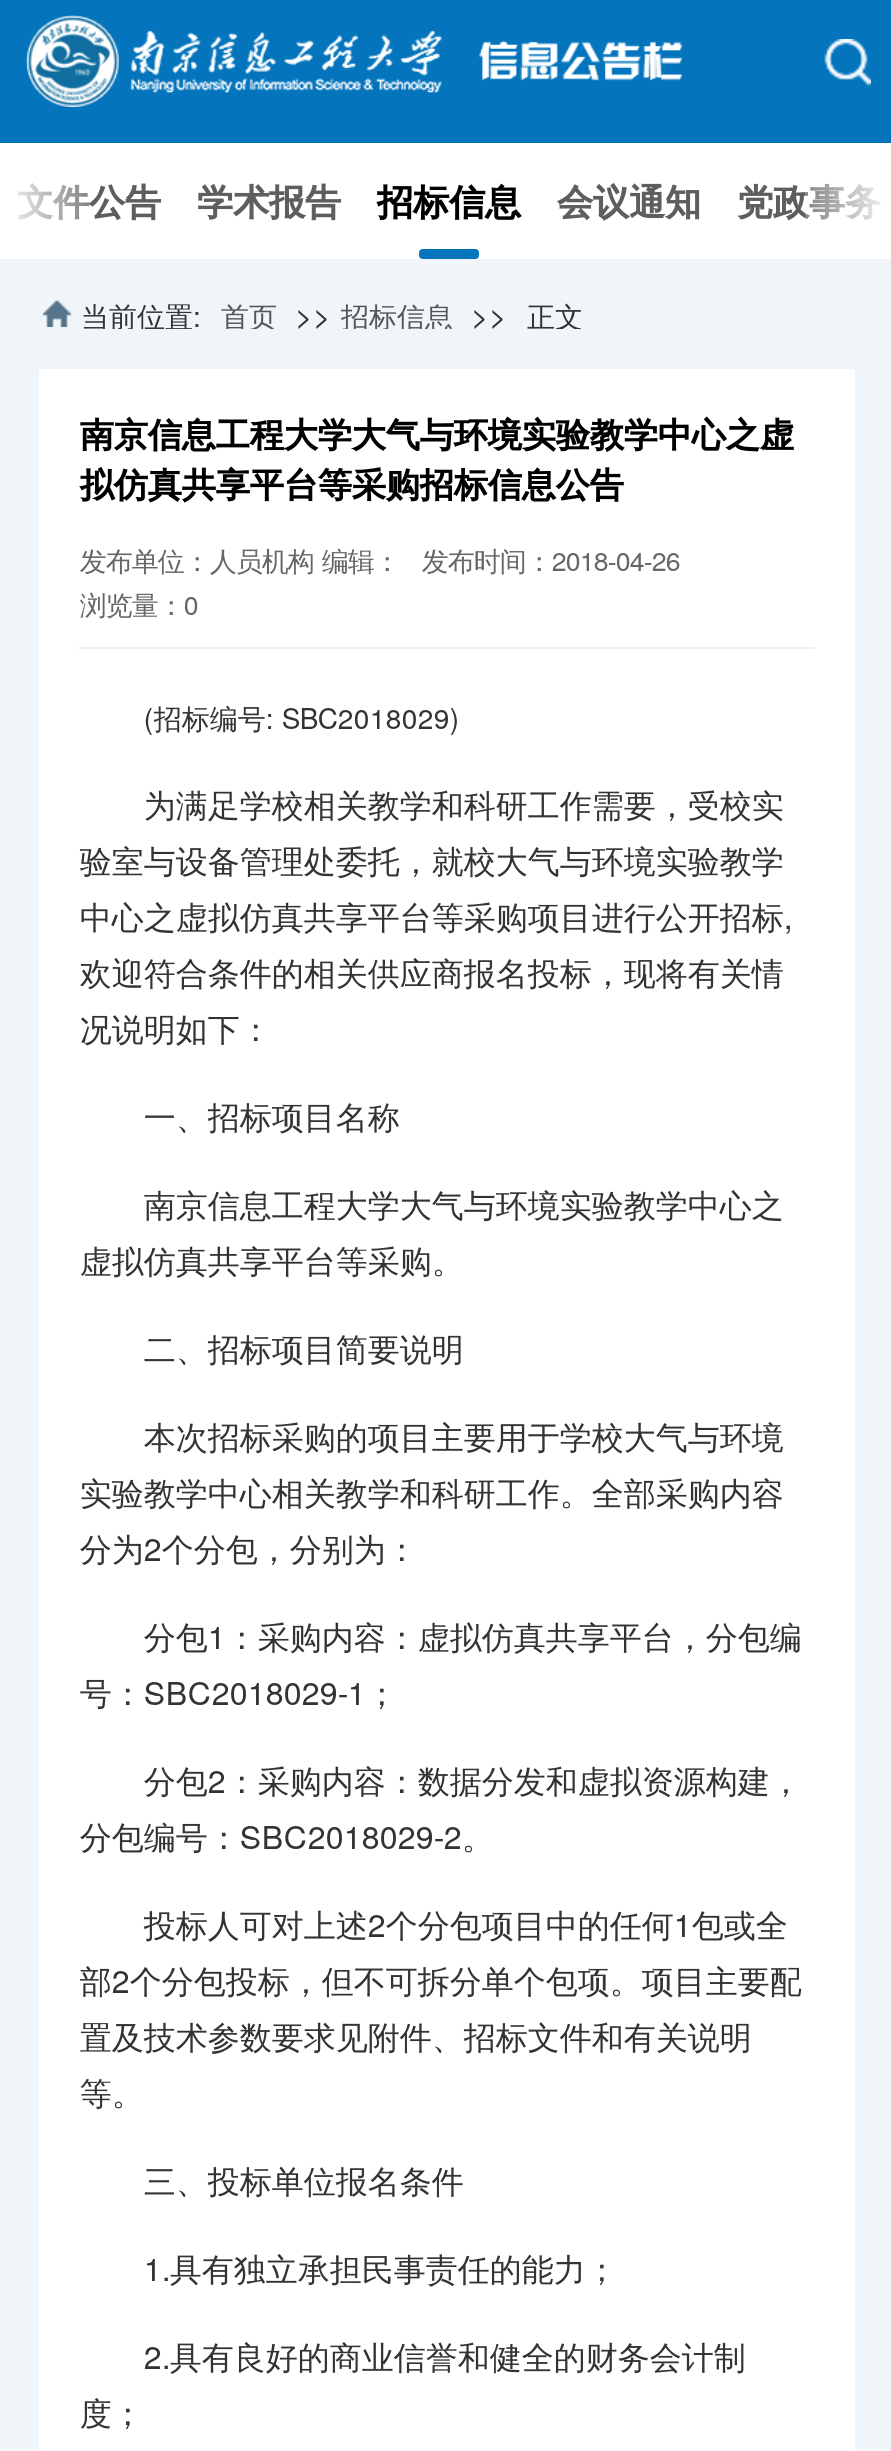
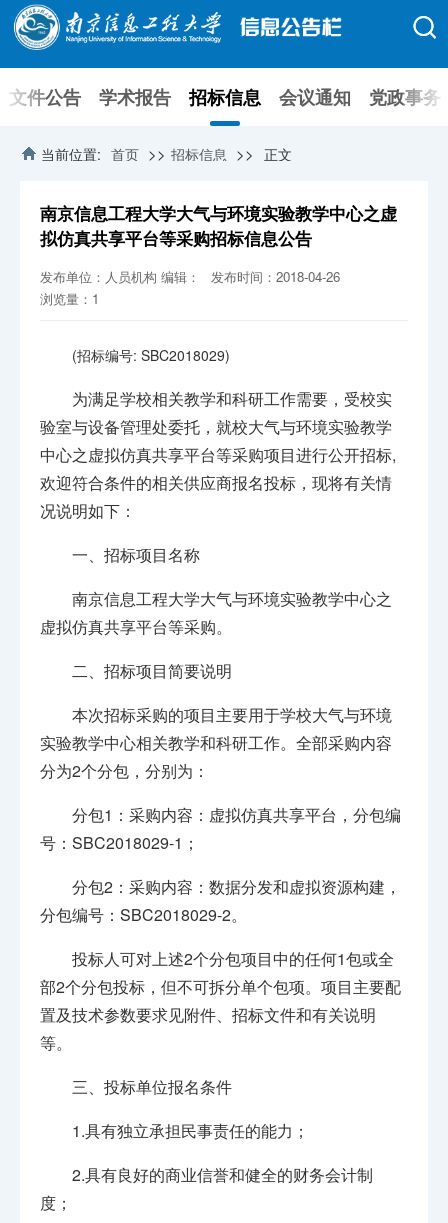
[80,586,198,624] 浏览量：0 -> [40,289,99,308] 浏览量：1

